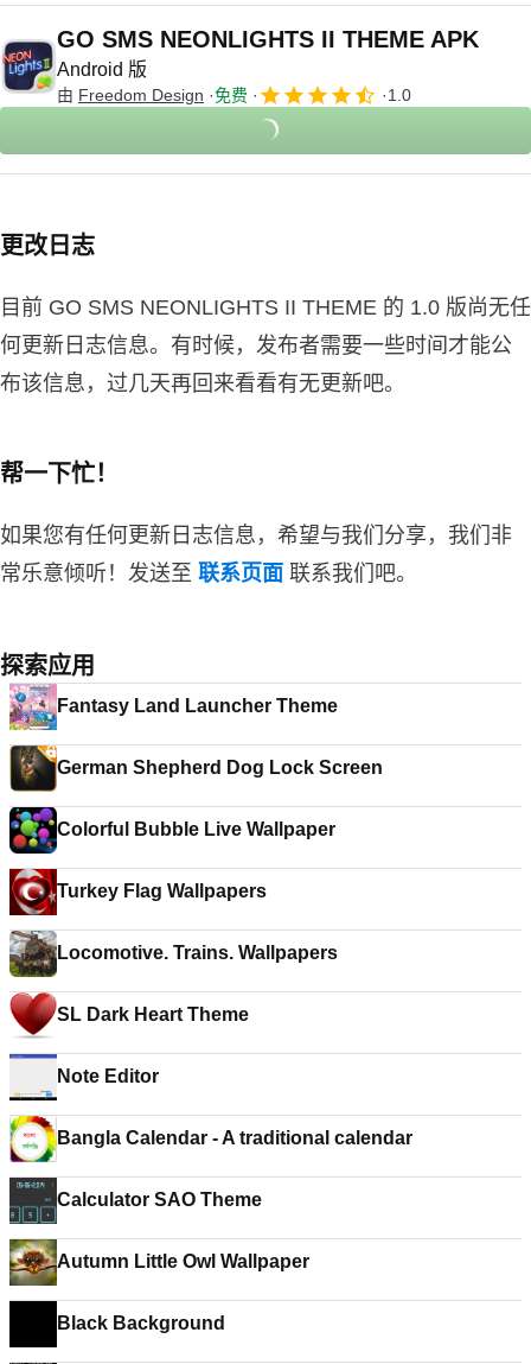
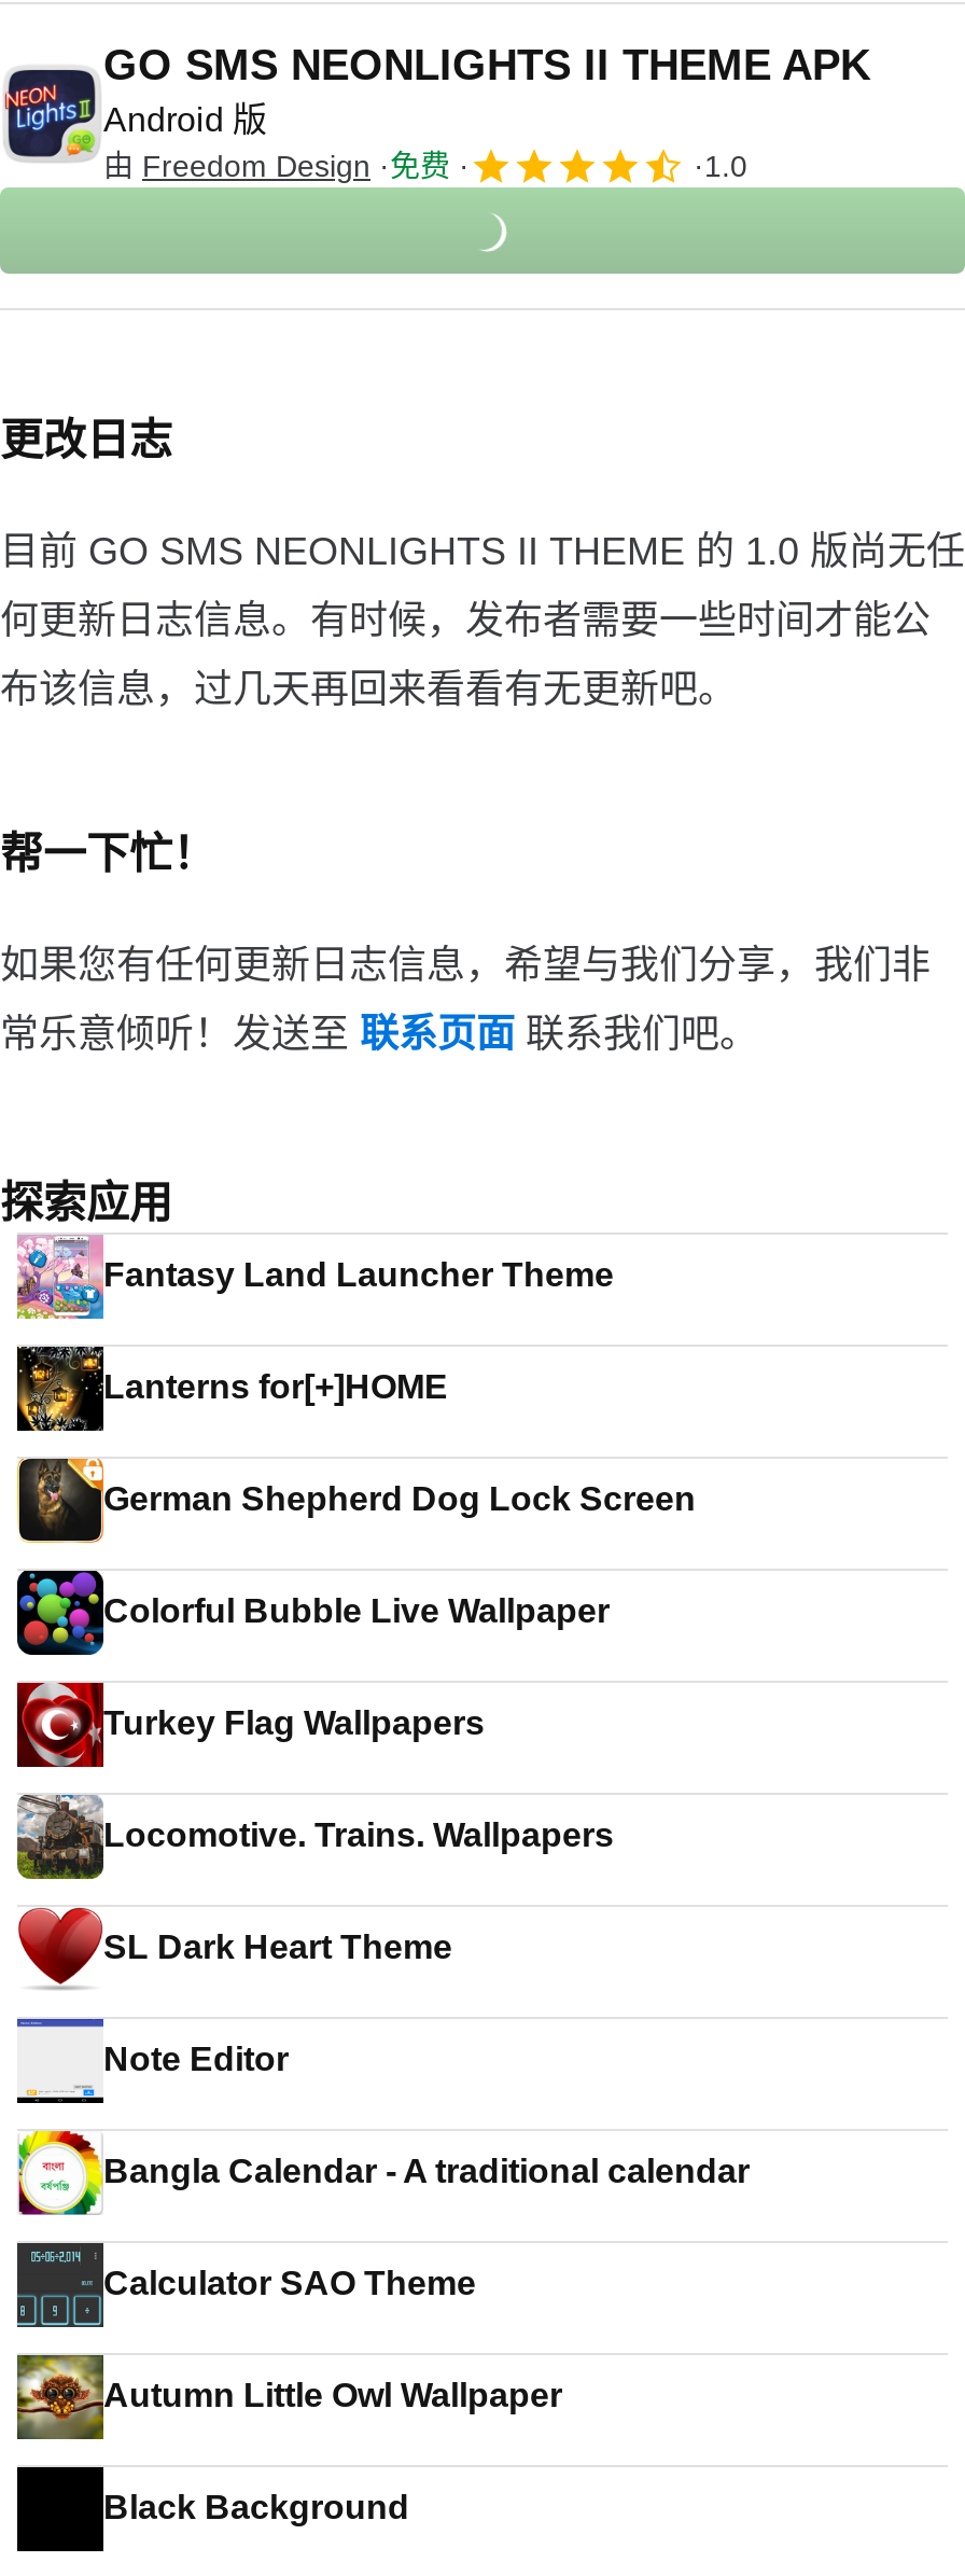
none -> [15,1345,448,1433] [image] | Lanterns for[+]HOME

